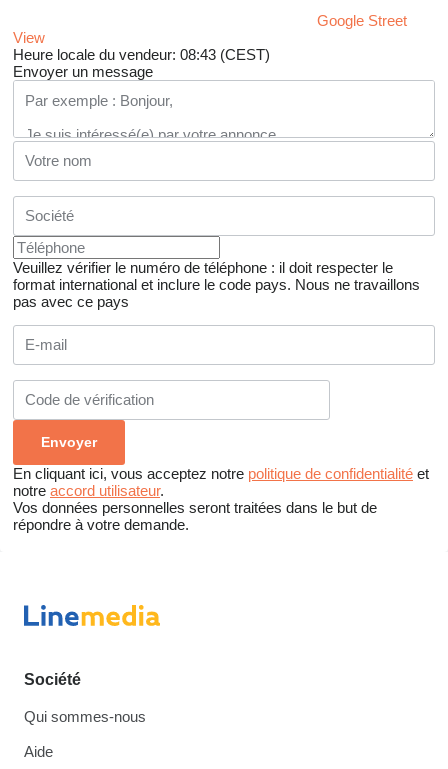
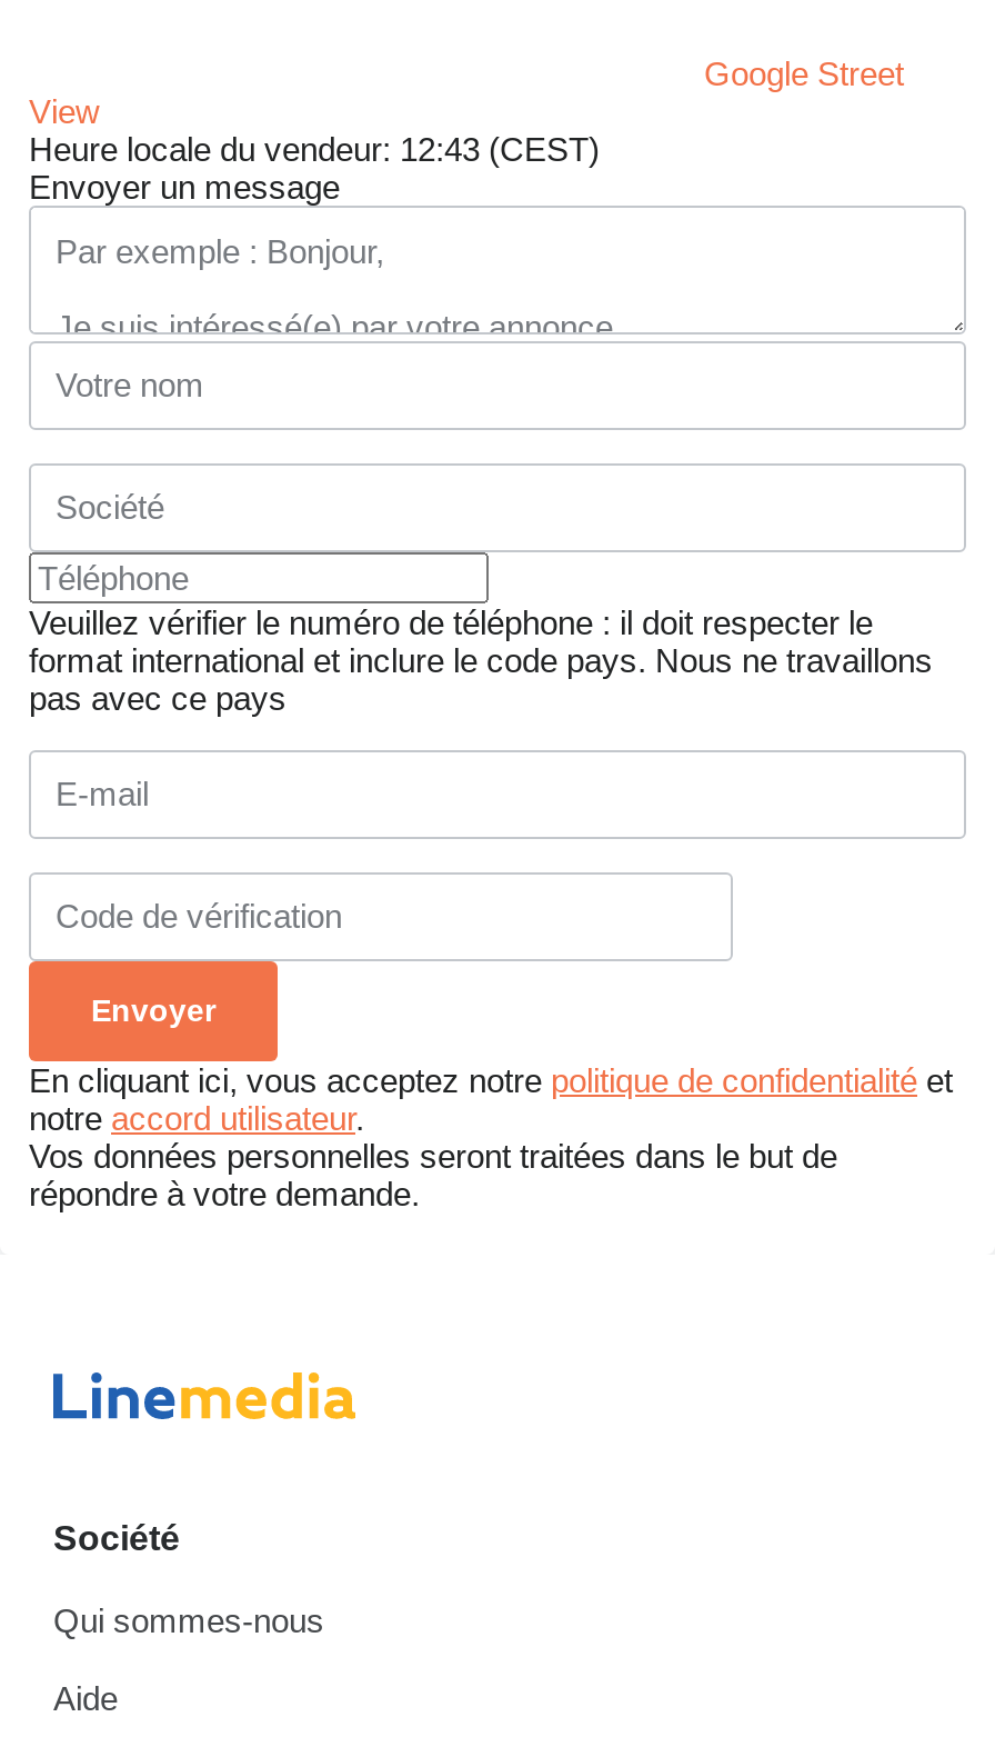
[13,45,270,62] Heure locale du vendeur: 08:43 (CEST) -> [29,129,600,167] Heure locale du vendeur: 12:43 (CEST)

